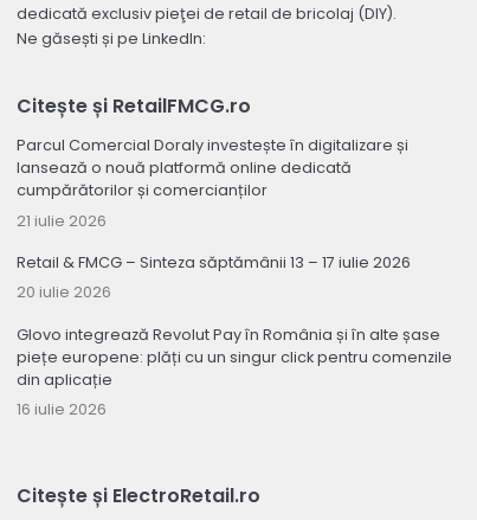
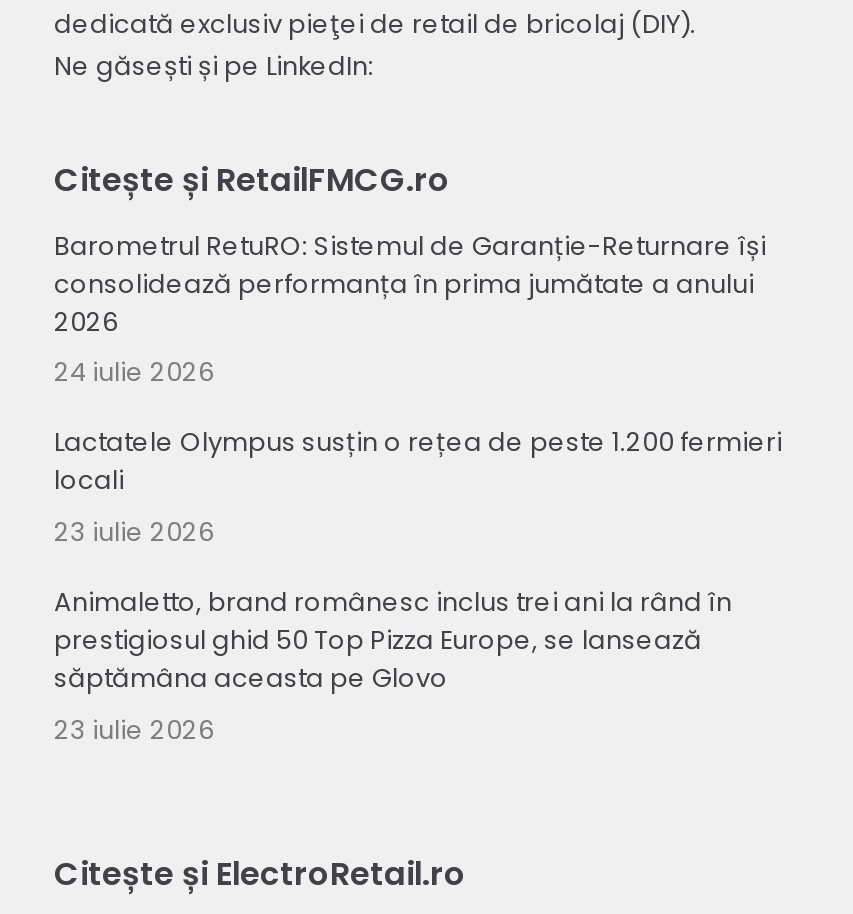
[17,135,408,201] Parcul Comercial Doraly investește în digitalizare și | lansează o nouă platformă online dedicată | cumpărătorilor și comercianților -> [54,229,766,339] Barometrul RetuRO: Sistemul de Garanție-Returnare își | consolidează performanța în prima jumătate a anului | 2026
[17,210,107,231] 21 iulie 2026 -> [54,355,214,389] 24 iulie 2026
[17,252,411,273] Retail & FMCG – Sinteza săptămânii 13 – 17 iulie 2026 -> [54,426,782,498] Lactatele Olympus susțin o rețea de peste 1.200 fermieri | locali
[17,283,111,303] 20 iulie 2026 -> [54,515,214,549] 23 iulie 2026
[17,324,452,390] Glovo integrează Revolut Pay în România și în alte șase | piețe europene: plăți cu un singur click pentru comenzile | din aplicație -> [54,586,732,696] Animaletto, brand românesc inclus trei ani la rând în | prestigiosul ghid 50 Top Pizza Europe, se lansează | săptămâna aceasta pe Glovo
[17,400,107,420] 16 iulie 2026 -> [54,713,214,747] 23 iulie 2026

